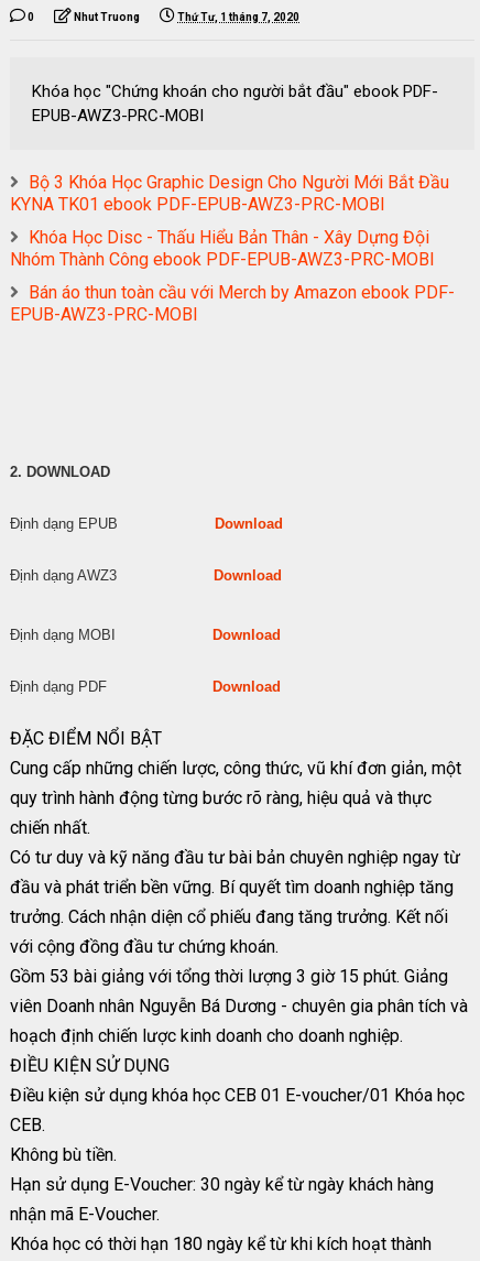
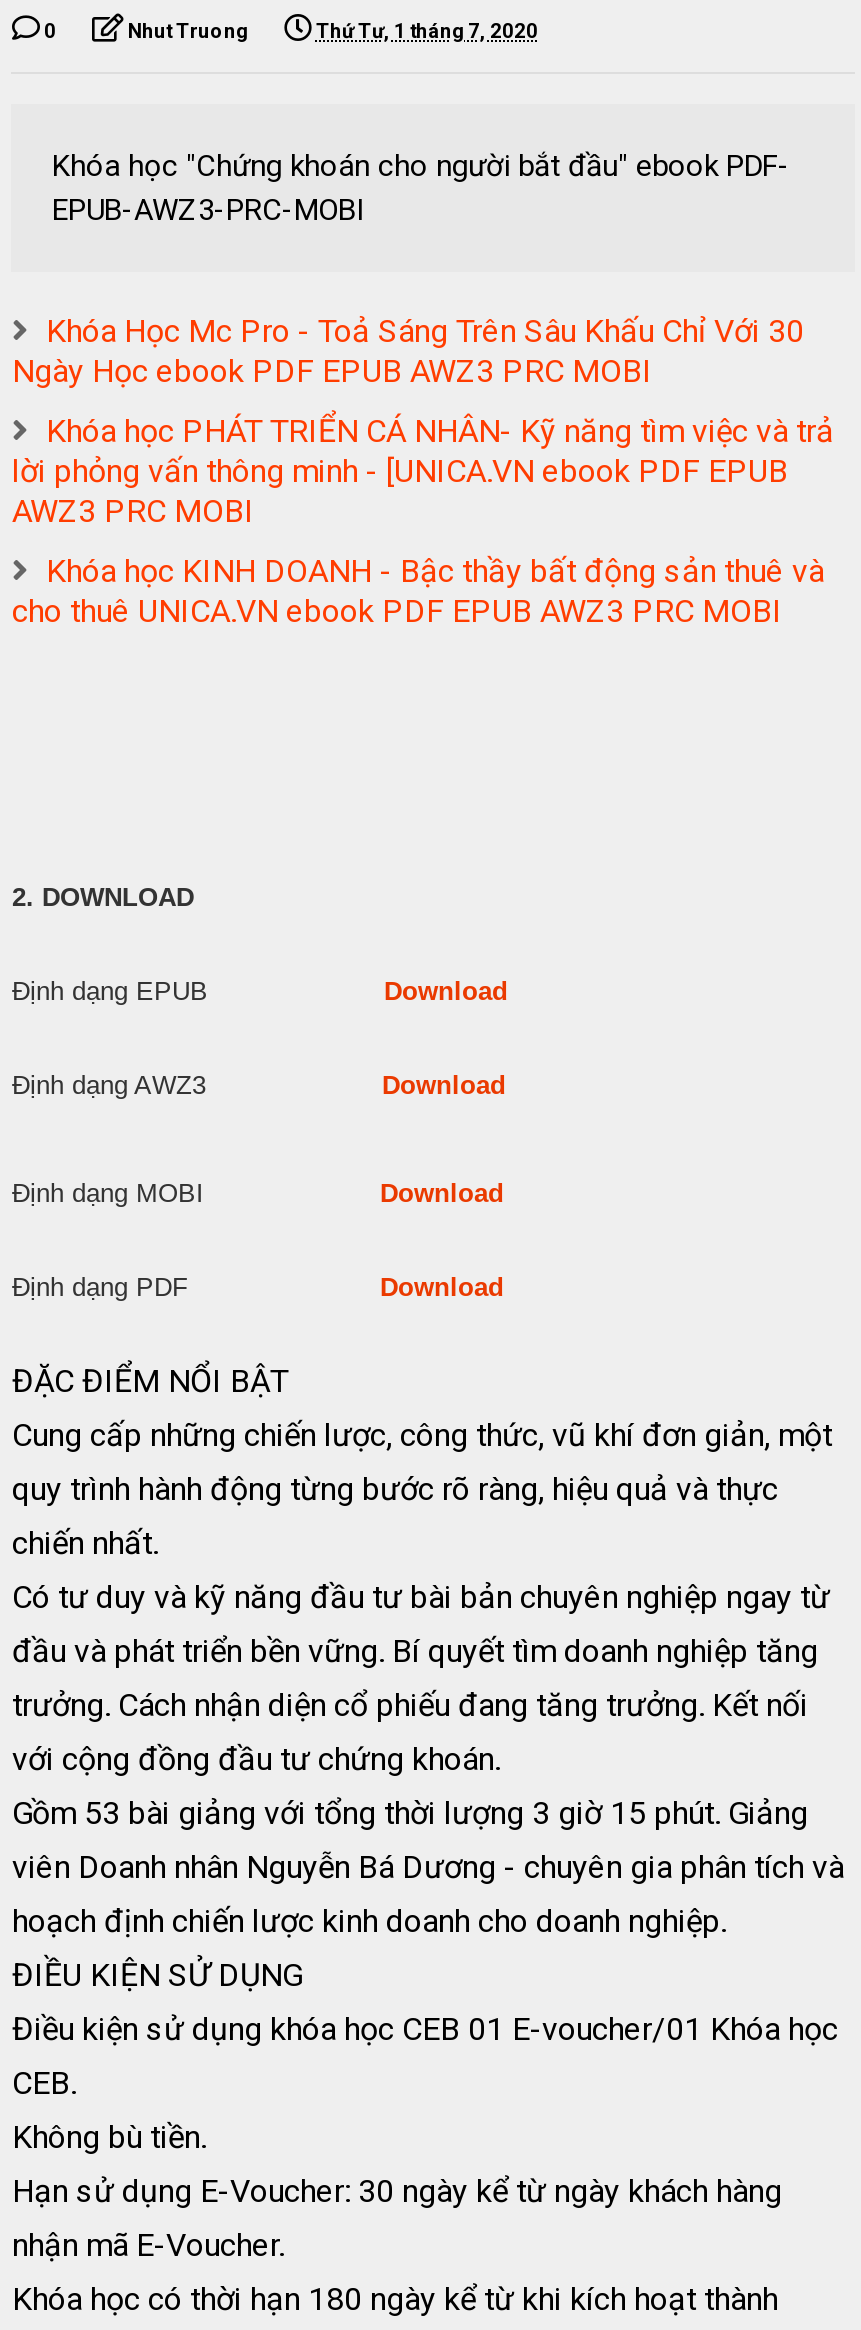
[10,172,450,215] Bộ 3 Khóa Học Graphic Design Cho Người Mới Bắt Đầu | KYNA TK01 ebook PDF-EPUB-AWZ3-PRC-MOBI -> [12,312,804,390] Khóa Học Mc Pro - Toả Sáng Trên Sâu Khấu Chỉ Với 30 | Ngày Học ebook PDF EPUB AWZ3 PRC MOBI
[10,227,435,270] Khóa Học Disc - Thấu Hiểu Bản Thân - Xây Dựng Đội | Nhóm Thành Công ebook PDF-EPUB-AWZ3-PRC-MOBI -> [12,412,834,530] Khóa học PHÁT TRIỂN CÁ NHÂN- Kỹ năng tìm việc và trả | lời phỏng vấn thông minh - [UNICA.VN ebook PDF EPUB | AWZ3 PRC MOBI
[10,282,455,325] Bán áo thun toàn cầu với Merch by Amazon ebook PDF- | EPUB-AWZ3-PRC-MOBI -> [12,552,824,630] Khóa học KINH DOANH - Bậc thầy bất động sản thuê và | cho thuê UNICA.VN ebook PDF EPUB AWZ3 PRC MOBI

